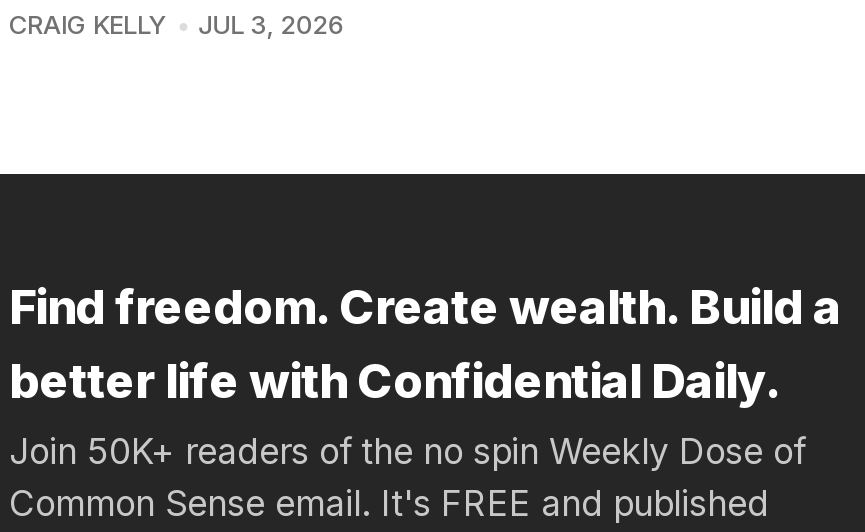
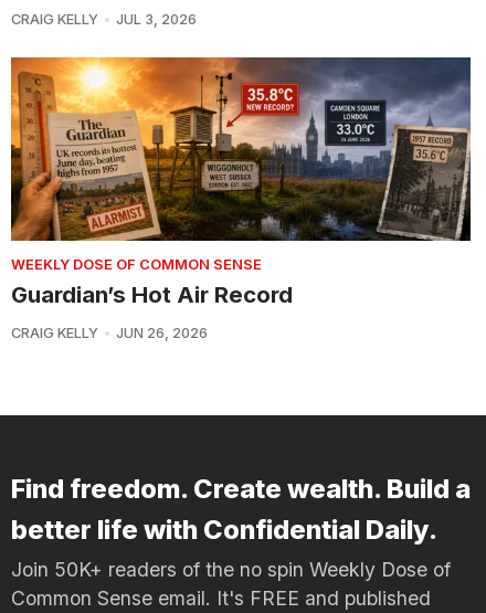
none -> [10,56,472,342] [image] | WEEKLY DOSE OF COMMON SENSE | Guardian’s Hot Air Record | CRAIG KELLY | JUN 26, 2026

